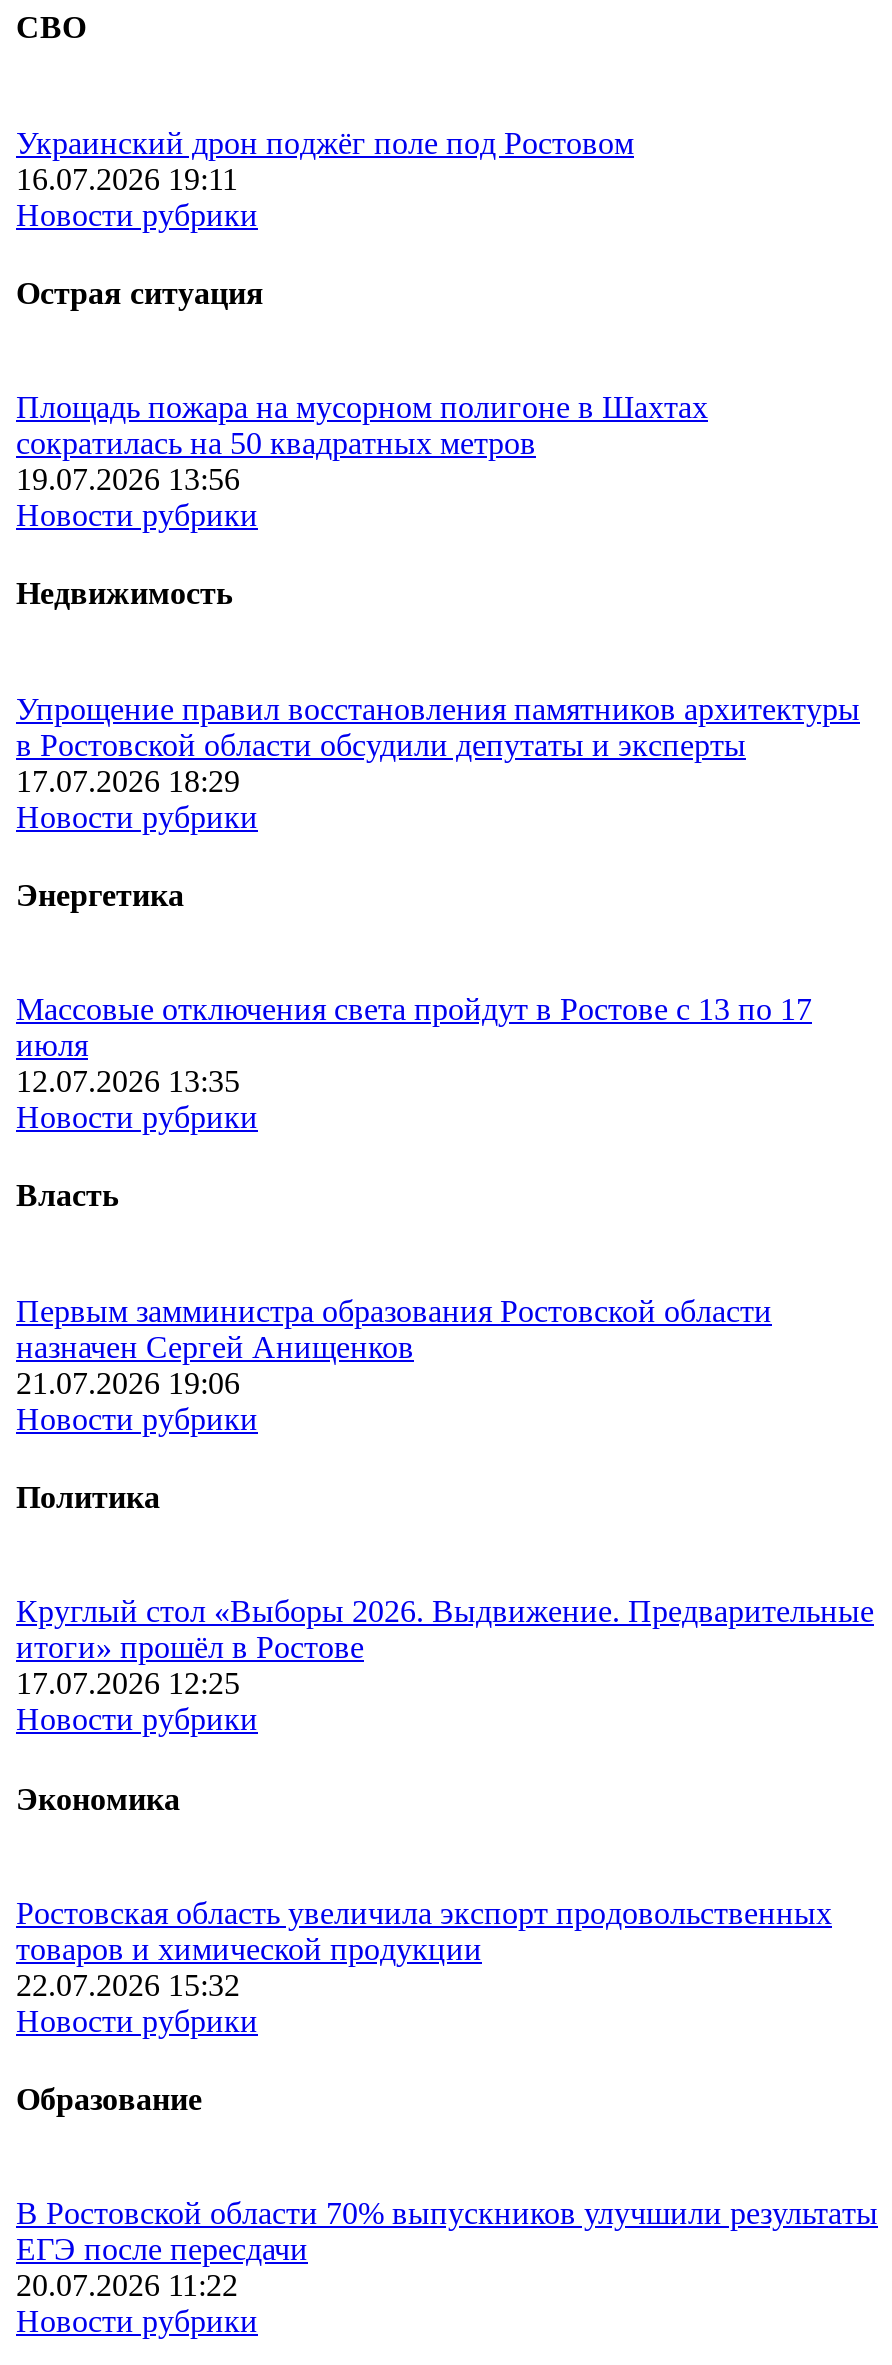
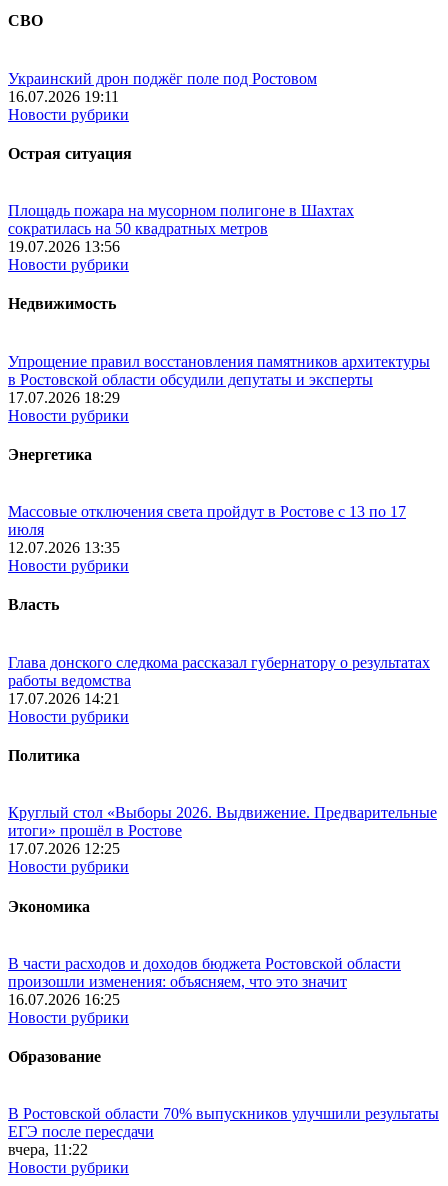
[16,1294,772,1400] Первым замминистра образования Ростовской области | назначен Сергей Анищенков | 21.07.2026 19:06 -> [8,654,430,707] Глава донского следкома рассказал губернатору о результатах | работы ведомства | 17.07.2026 14:21
[16,1896,832,2002] Ростовская область увеличила экспорт продовольственных | товаров и химической продукции | 22.07.2026 15:32 -> [8,955,401,1008] В части расходов и доходов бюджета Ростовской области | произошли изменения: объясняем, что это значит | 16.07.2026 16:25
[16,2269,238,2303] 20.07.2026 11:22 -> [8,1141,88,1158] вчера, 11:22

